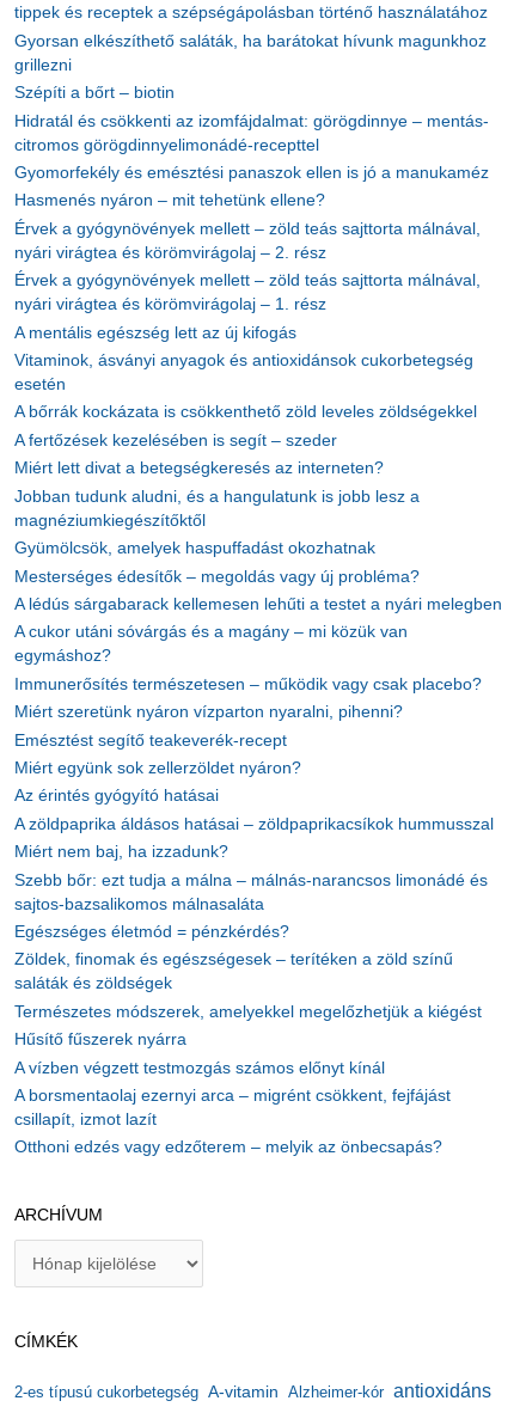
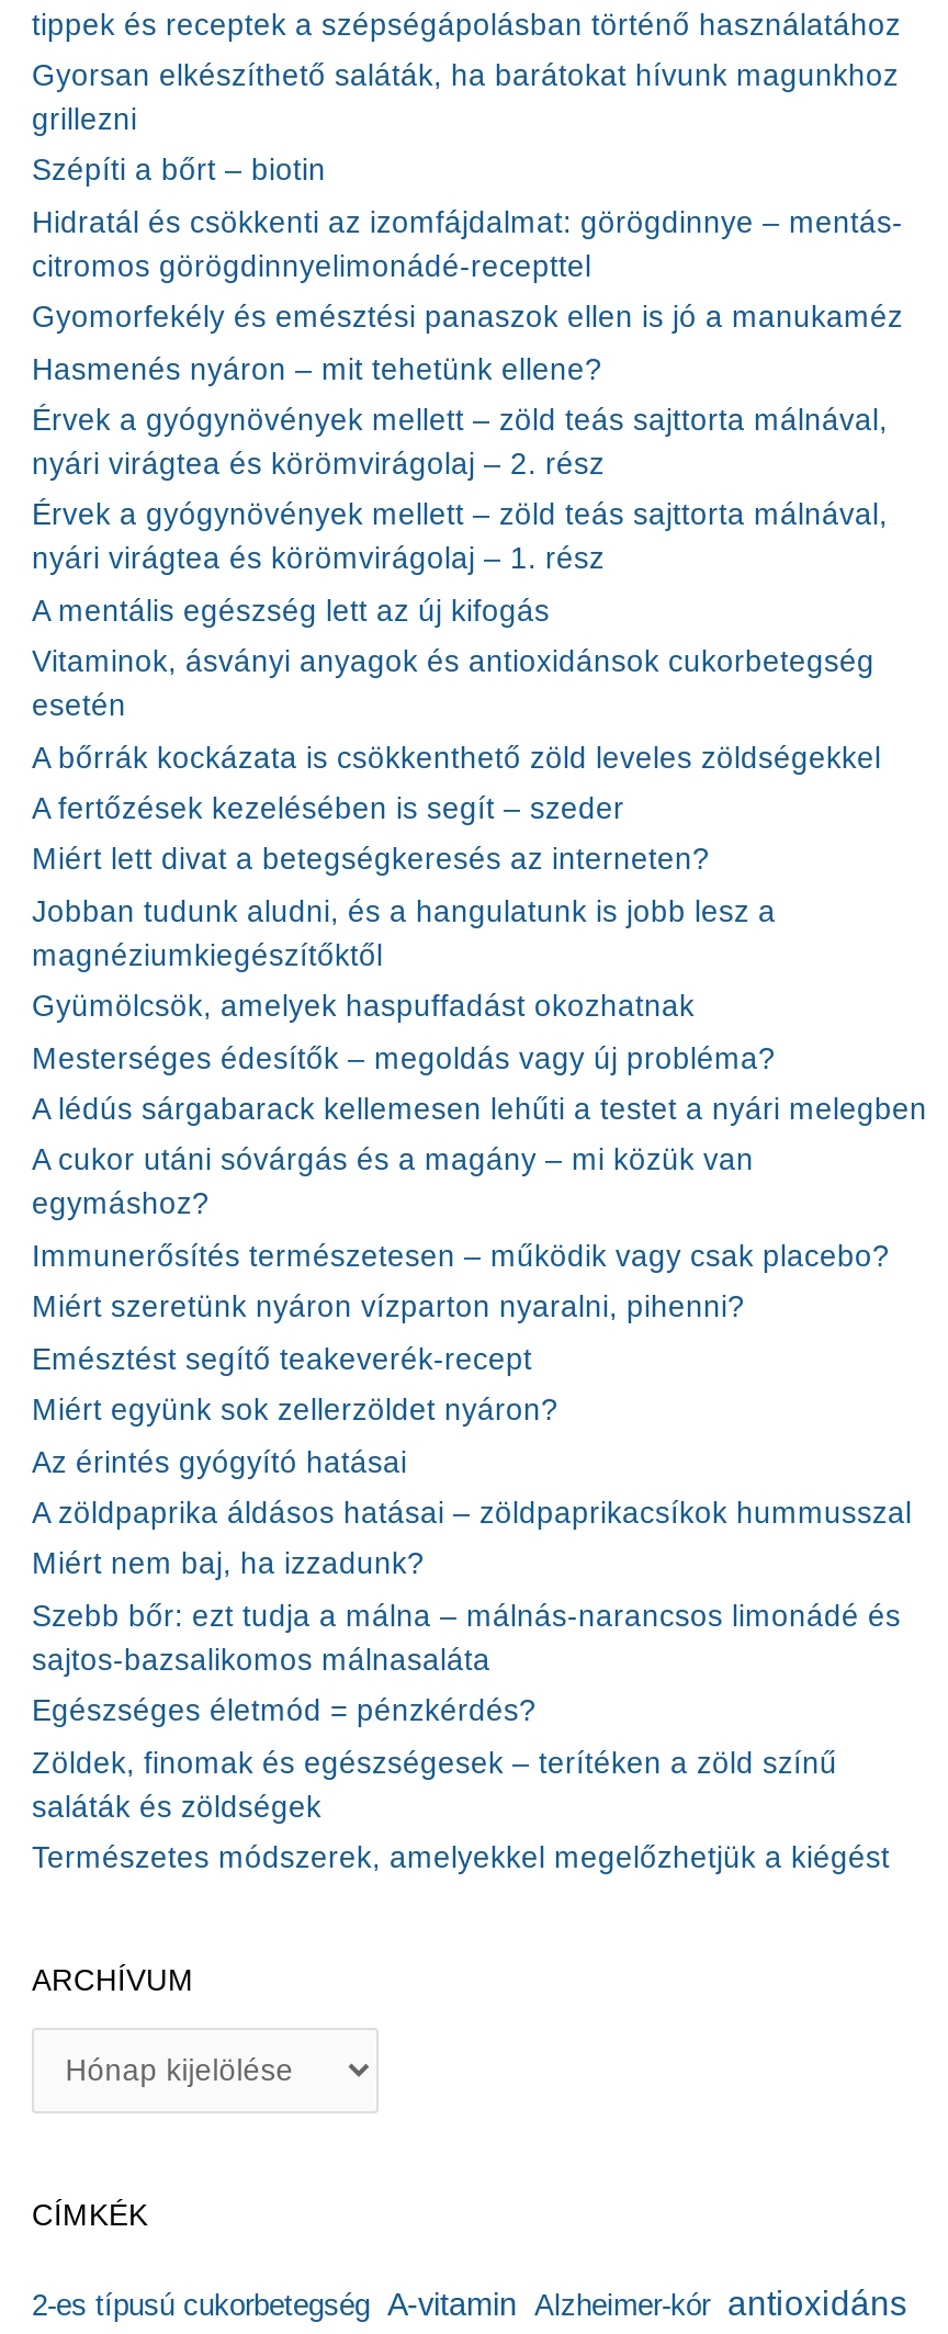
[14,1031,451,1156] Hűsítő fűszerek nyárra | A vízben végzett testmozgás számos előnyt kínál | A borsmentaolaj ezernyi arca – migrént csökkent, fejfájást | csillapít, izmot lazít | Otthoni edzés vagy edzőterem – melyik az önbecsapás? -> none

